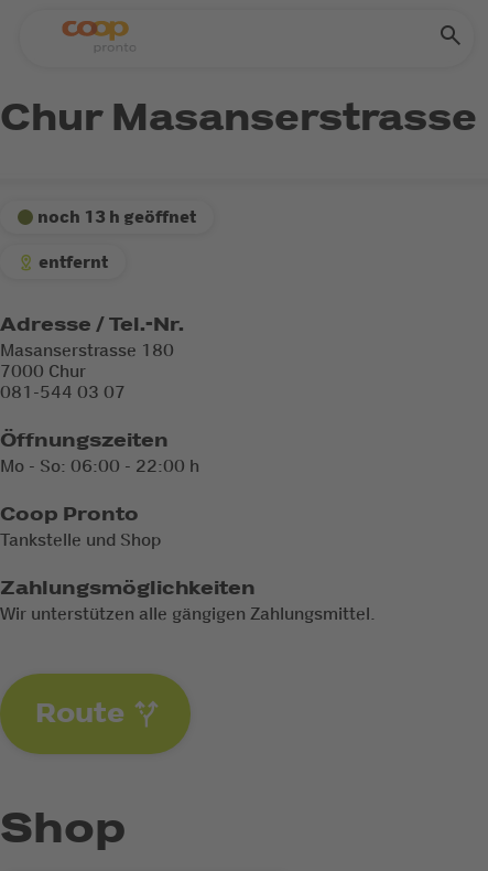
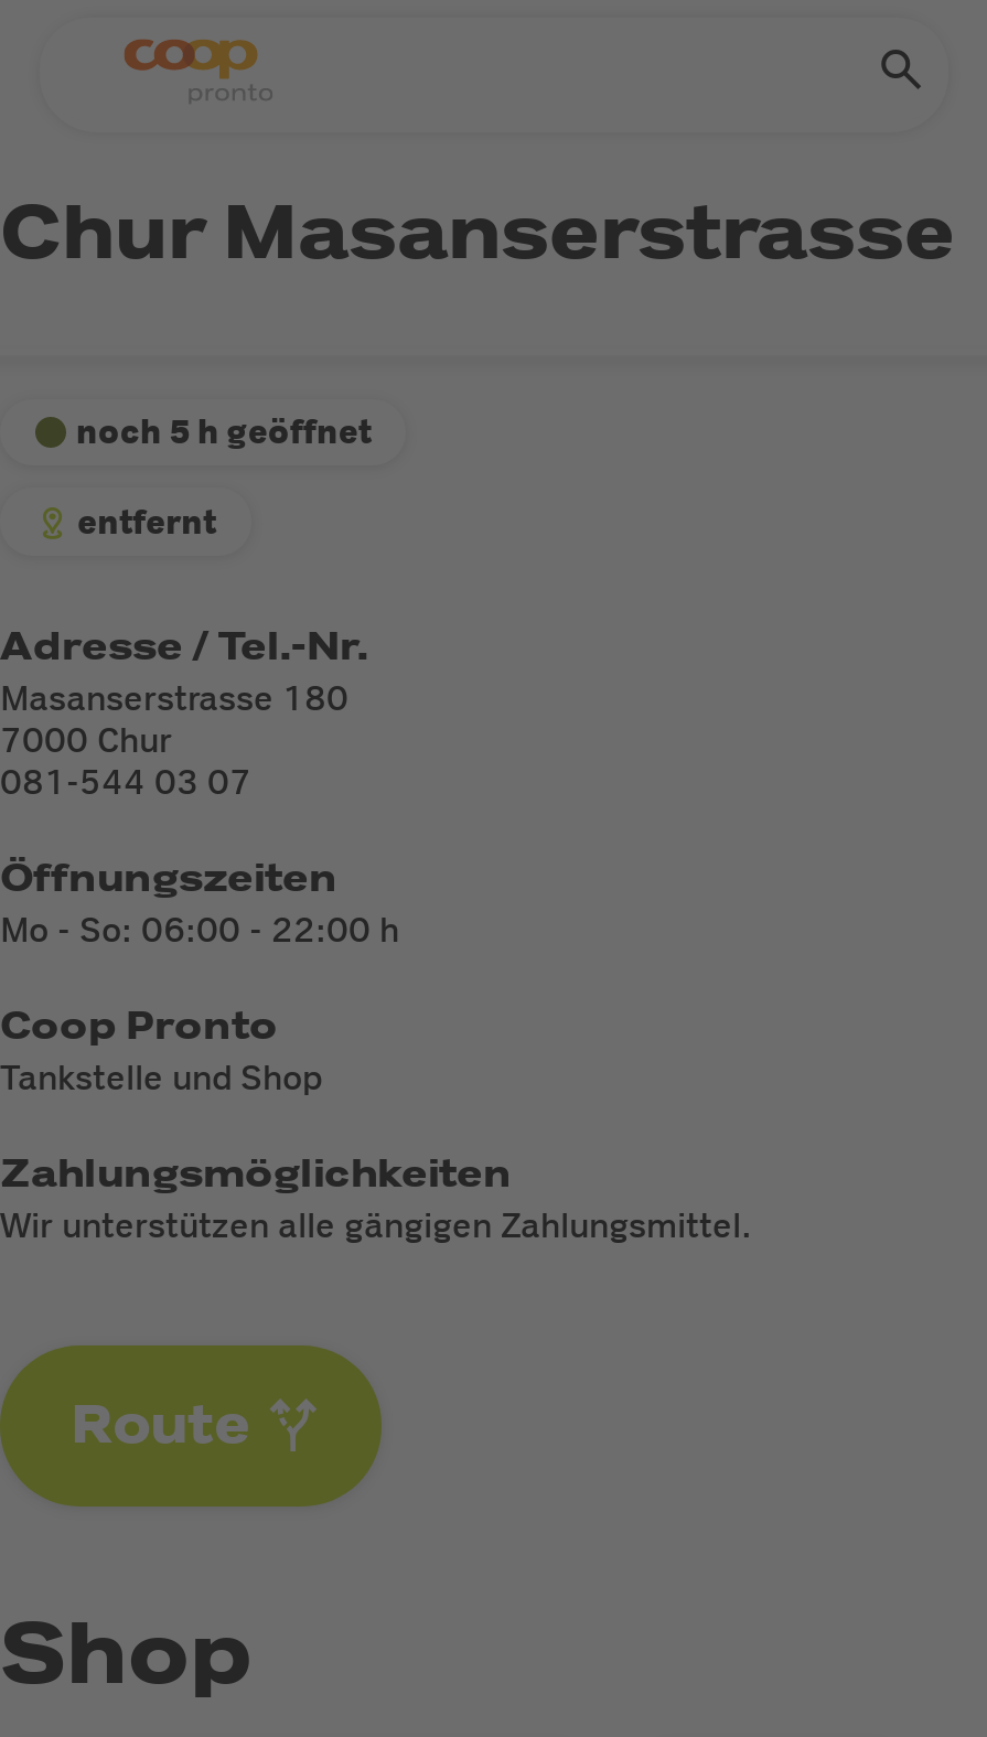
[38,207,197,227] noch 13 h geöffnet -> [76,413,371,453] noch 5 h geöffnet

